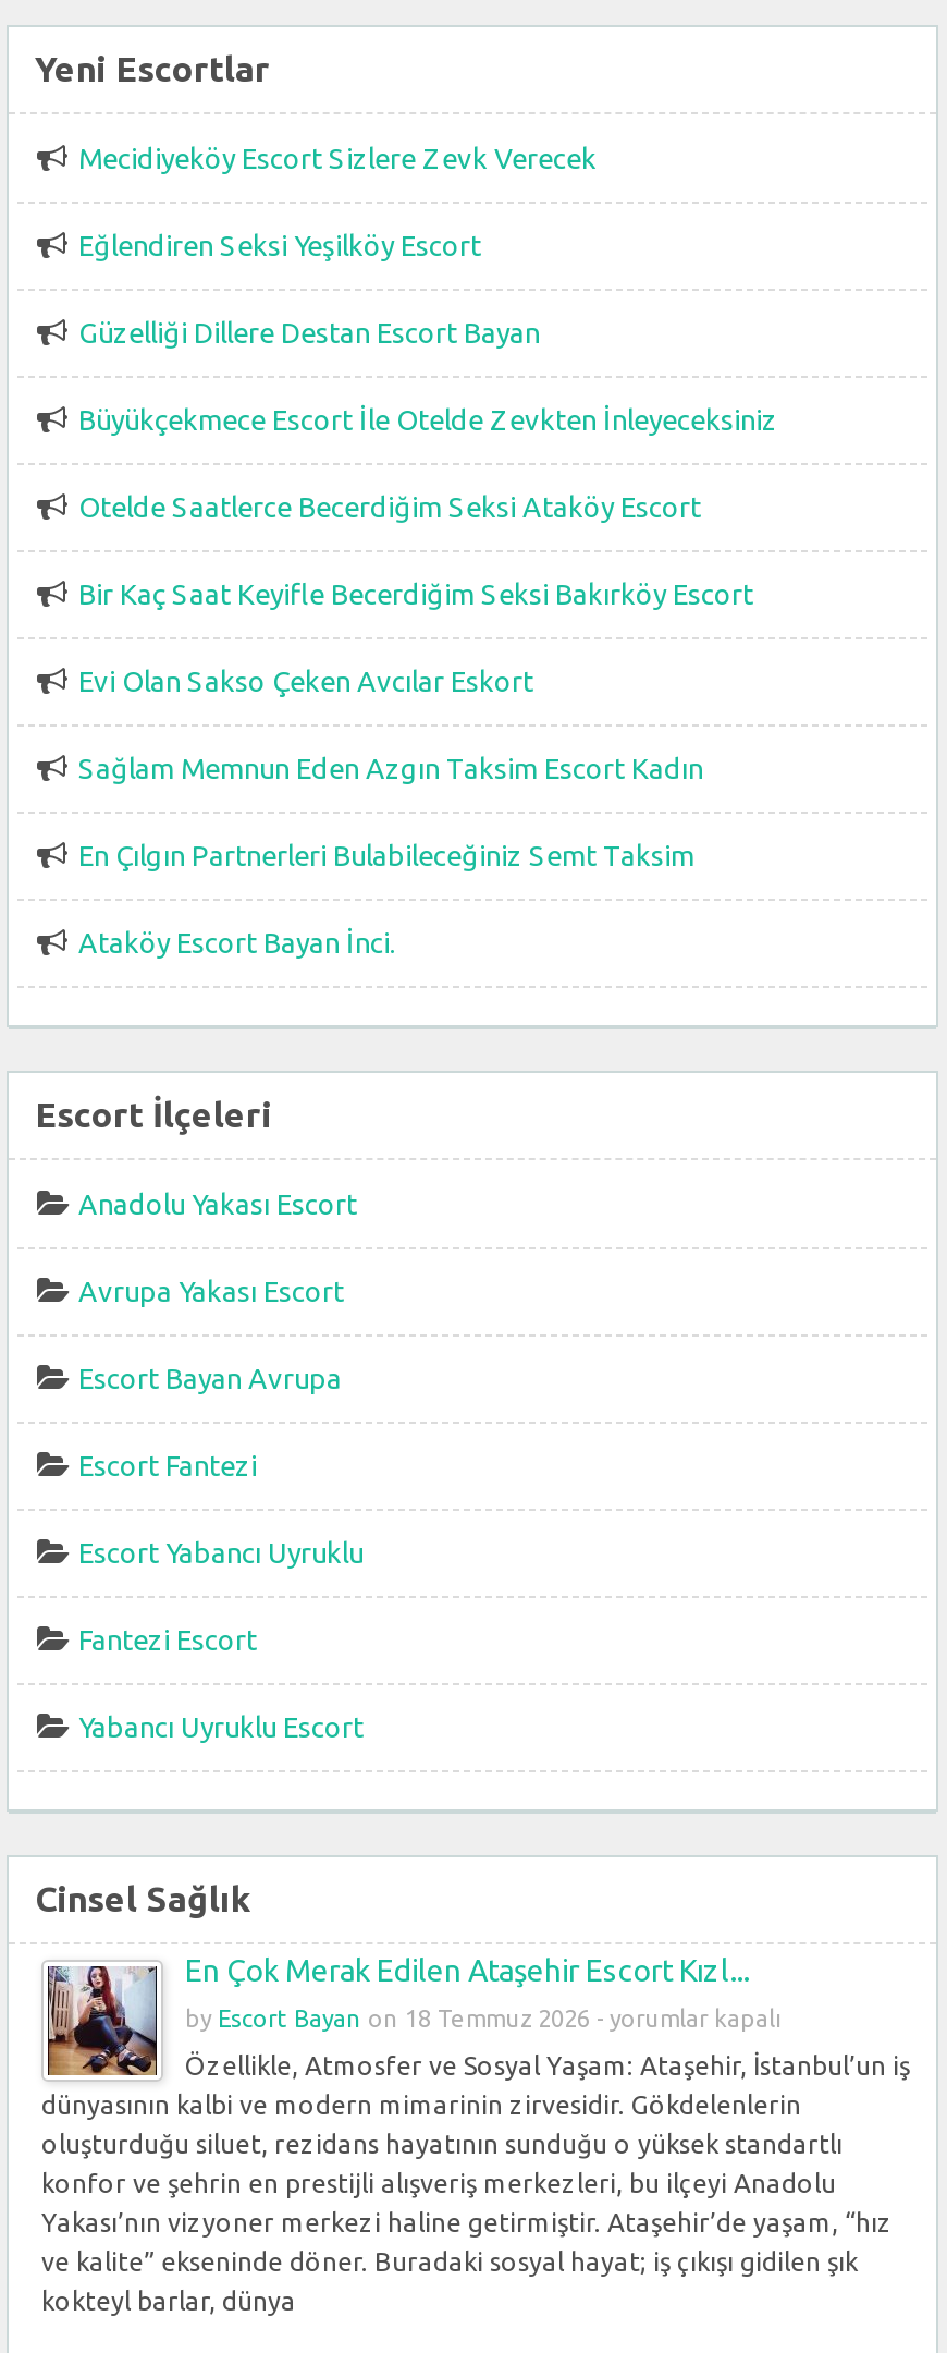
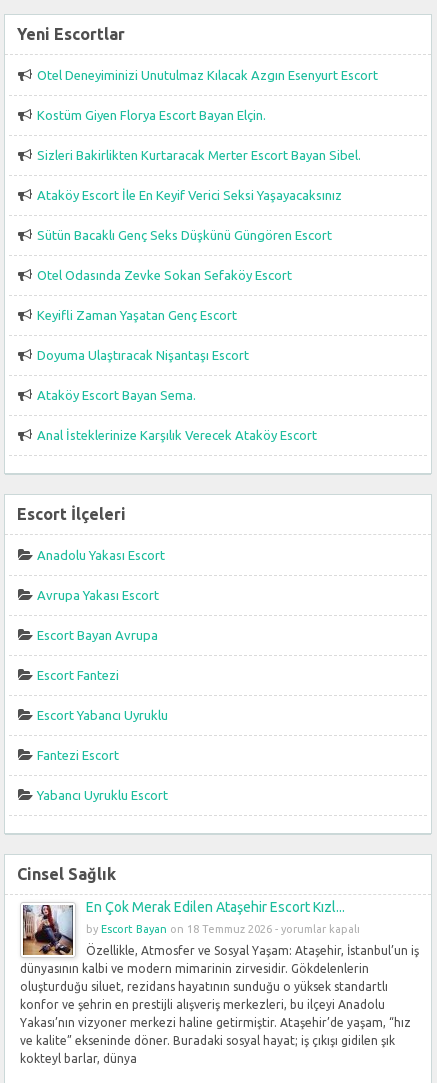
[78,143,597,173] Mecidiyeköy Escort Sizlere Zevk Verecek -> [37,68,378,82] Otel Deneyiminizi Unutulmaz Kılacak Azgın Esenyurt Escort
[78,230,481,261] Eğlendiren Seksi Yeşilköy Escort -> [37,108,266,122] Kostüm Giyen Florya Escort Bayan Elçin.
[78,317,540,348] Güzelliği Dillere Destan Escort Bayan -> [37,148,361,162] Sizleri Bakirlikten Kurtaracak Merter Escort Bayan Sibel.
[78,404,777,435] Büyükçekmece Escort İle Otelde Zevkten İnleyeceksiniz -> [37,188,342,202] Ataköy Escort İle En Keyif Verici Seksi Yaşayacaksınız
[78,492,701,522] Otelde Saatlerce Becerdiğim Seksi Ataköy Escort -> [37,228,332,242] Sütün Bacaklı Genç Seks Düşkünü Güngören Escort
[78,579,753,609] Bir Kaç Saat Keyifle Becerdiğim Seksi Bakırköy Escort -> [37,268,292,282] Otel Odasında Zevke Sokan Sefaköy Escort
[78,666,533,696] Evi Olan Sakso Çeken Avcılar Eskort -> [37,308,237,322] Keyifli Zaman Yaşatan Genç Escort
[78,753,703,783] Sağlam Memnun Eden Azgın Taksim Escort Kadın -> [37,348,249,362] Doyuma Ulaştıracak Nişantaşı Escort
[78,840,694,871] En Çılgın Partnerleri Bulabileceğiniz Semt Taksim -> [37,388,196,402] Ataköy Escort Bayan Sema.
[78,927,396,958] Ataköy Escort Bayan İnci. -> [37,428,317,442] Anal İsteklerinize Karşılık Verecek Ataköy Escort

